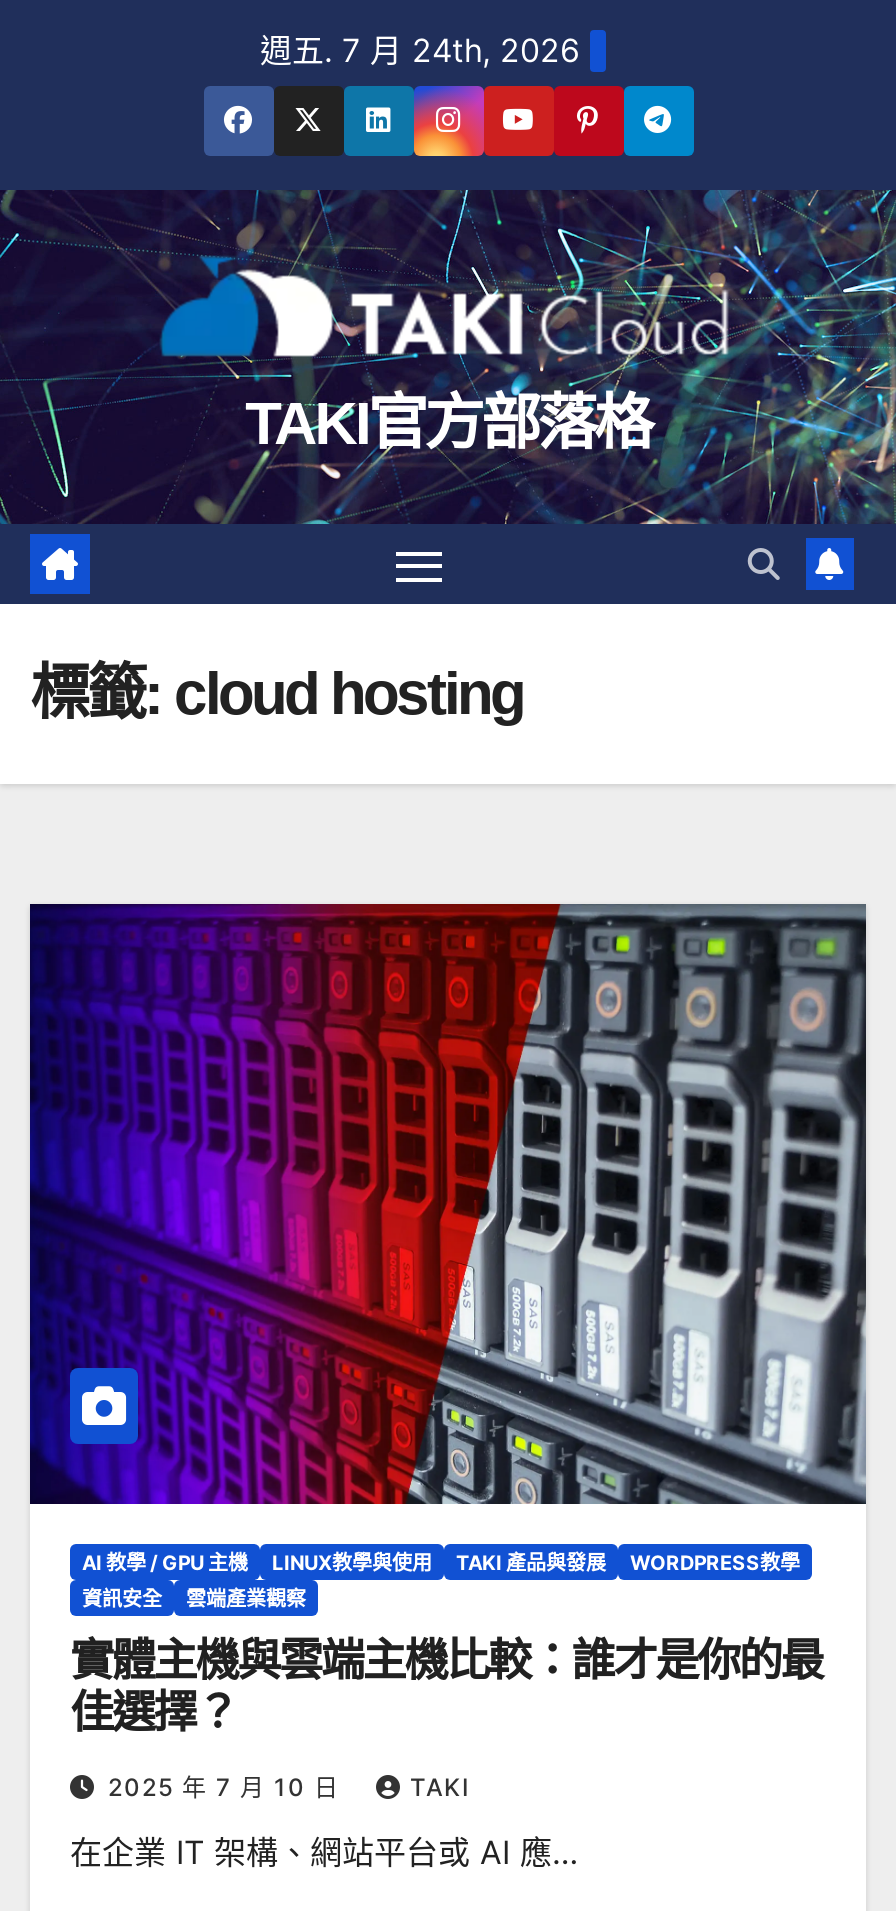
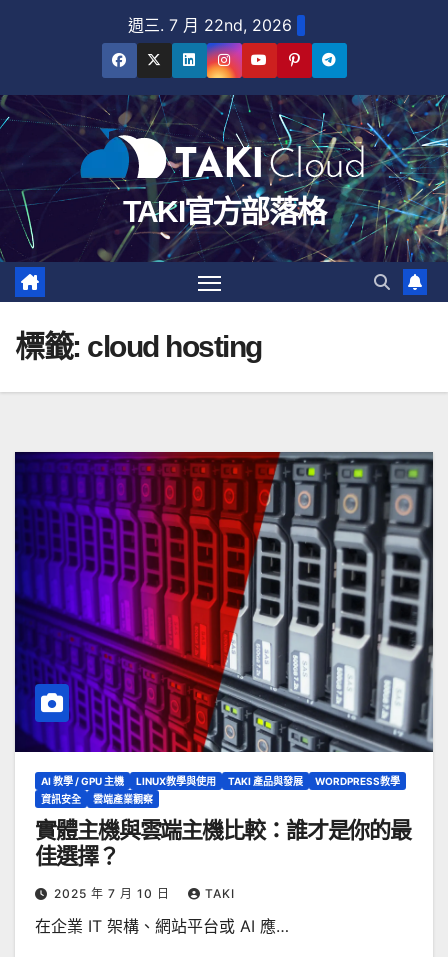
[260,30,580,70] 週五. 7 月 24th, 2026 -> [128,15,292,35] 週三. 7 月 22nd, 2026

